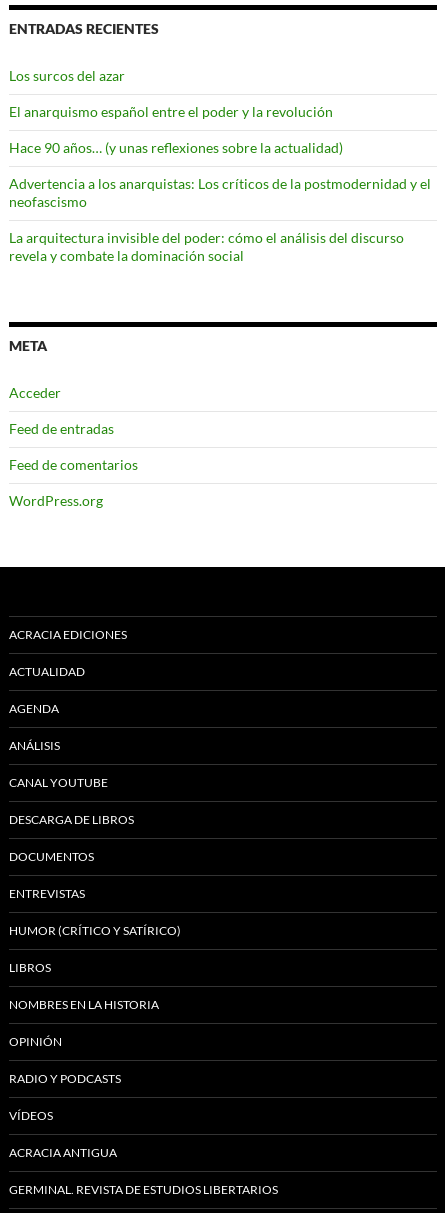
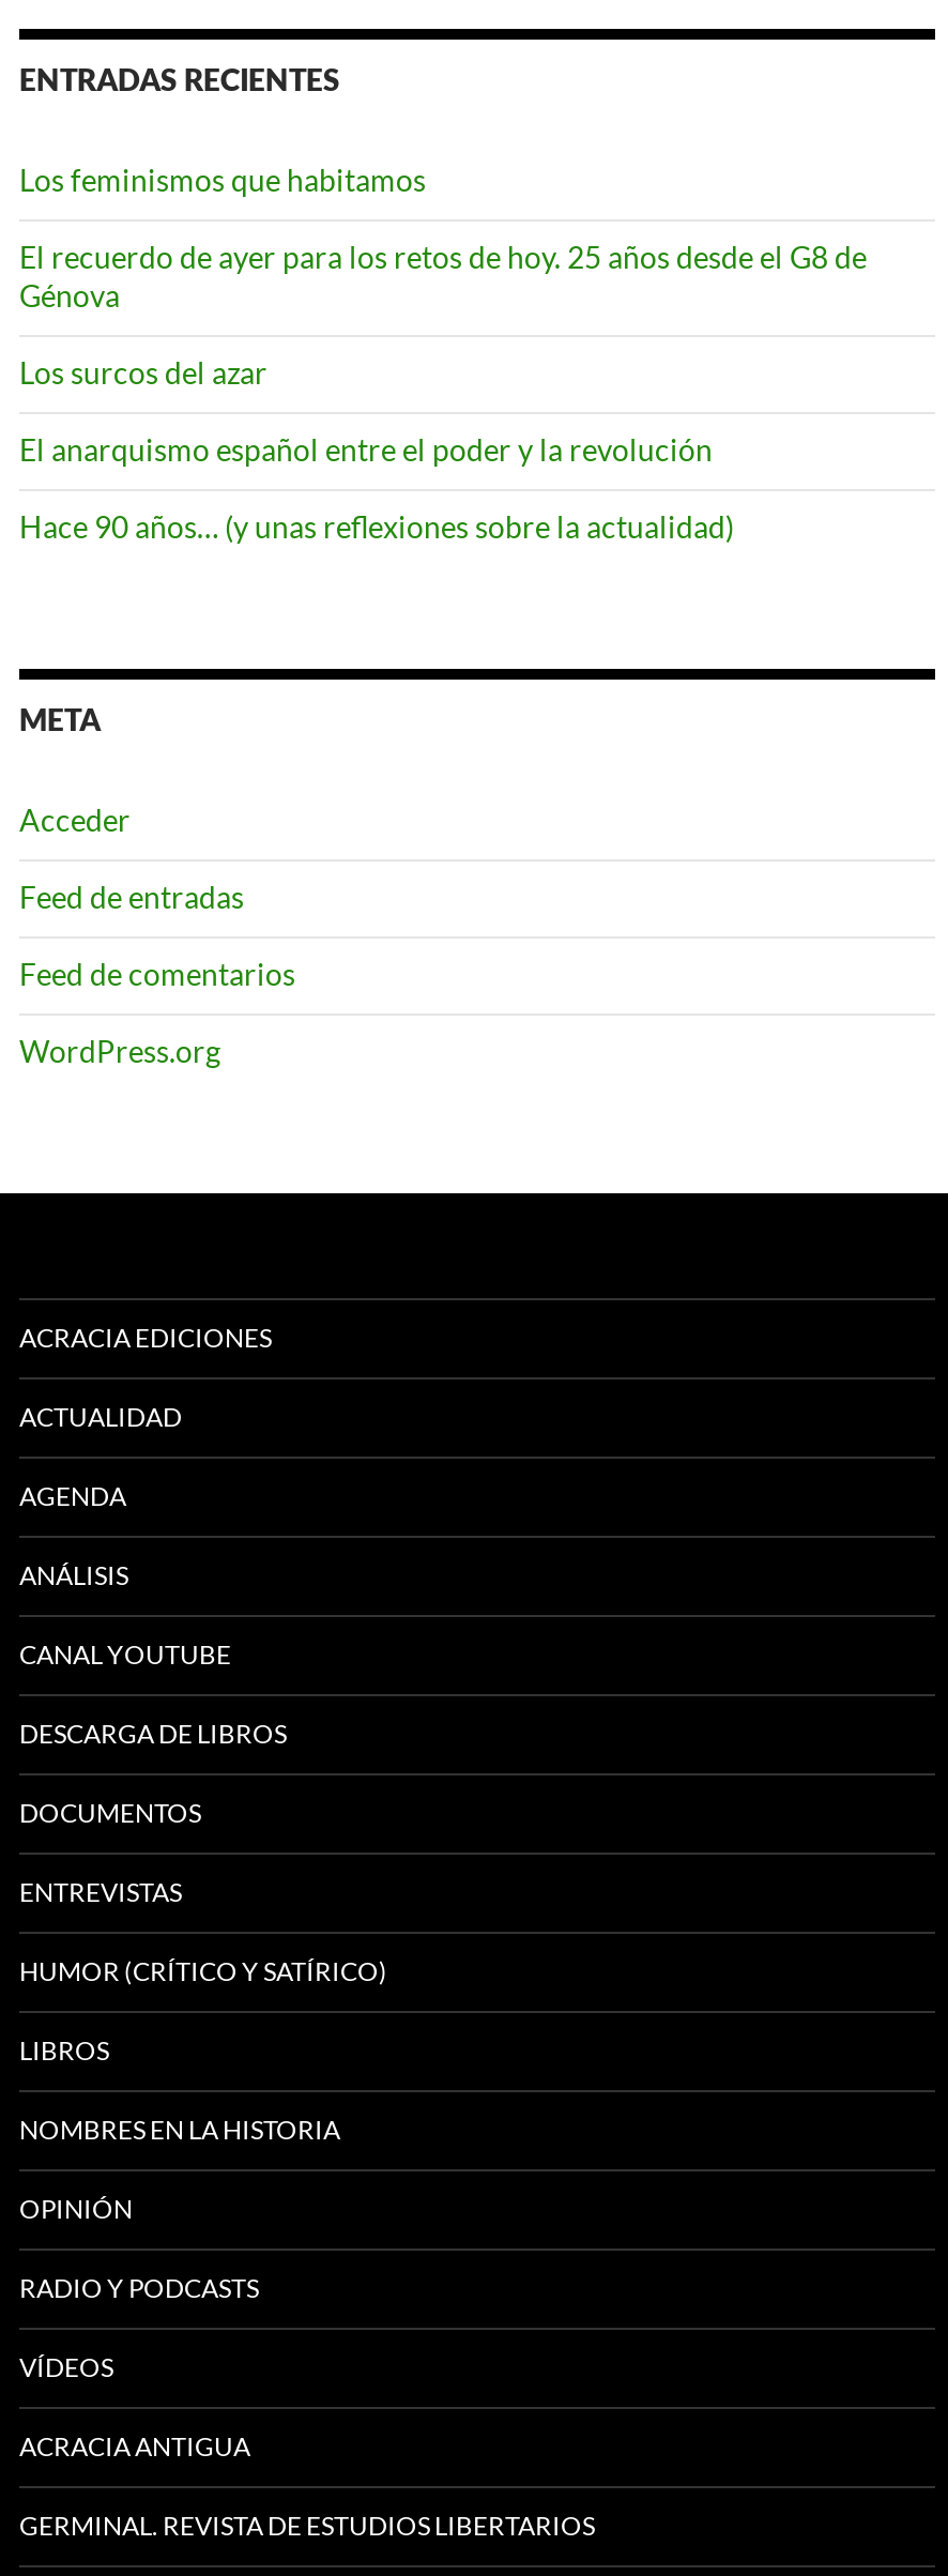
none -> [19,162,867,314] Los feminismos que habitamos | El recuerdo de ayer para los retos de hoy. 25 años desde el G8 de | Génova
moved [9,67,343,156] -> [19,354,734,545]: Los surcos del azar | El anarquismo español entre el poder y la revolución | Hace 90 años… (y unas reflexiones sobre la actualidad)
[9,175,431,264] Advertencia a los anarquistas: Los críticos de la postmodernidad y el | neofascismo | La arquitectura invisible del poder: cómo el análisis del discurso | revela y combate la dominación social -> none

